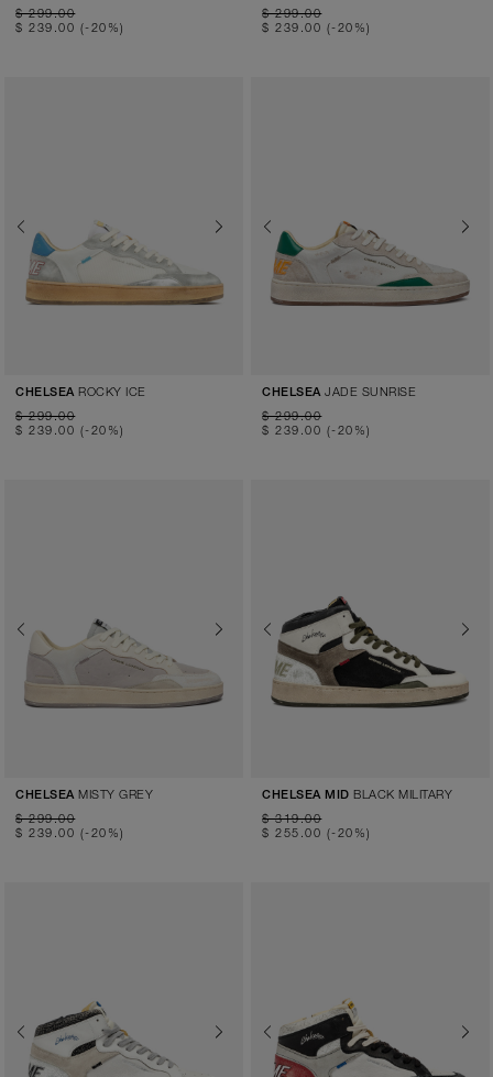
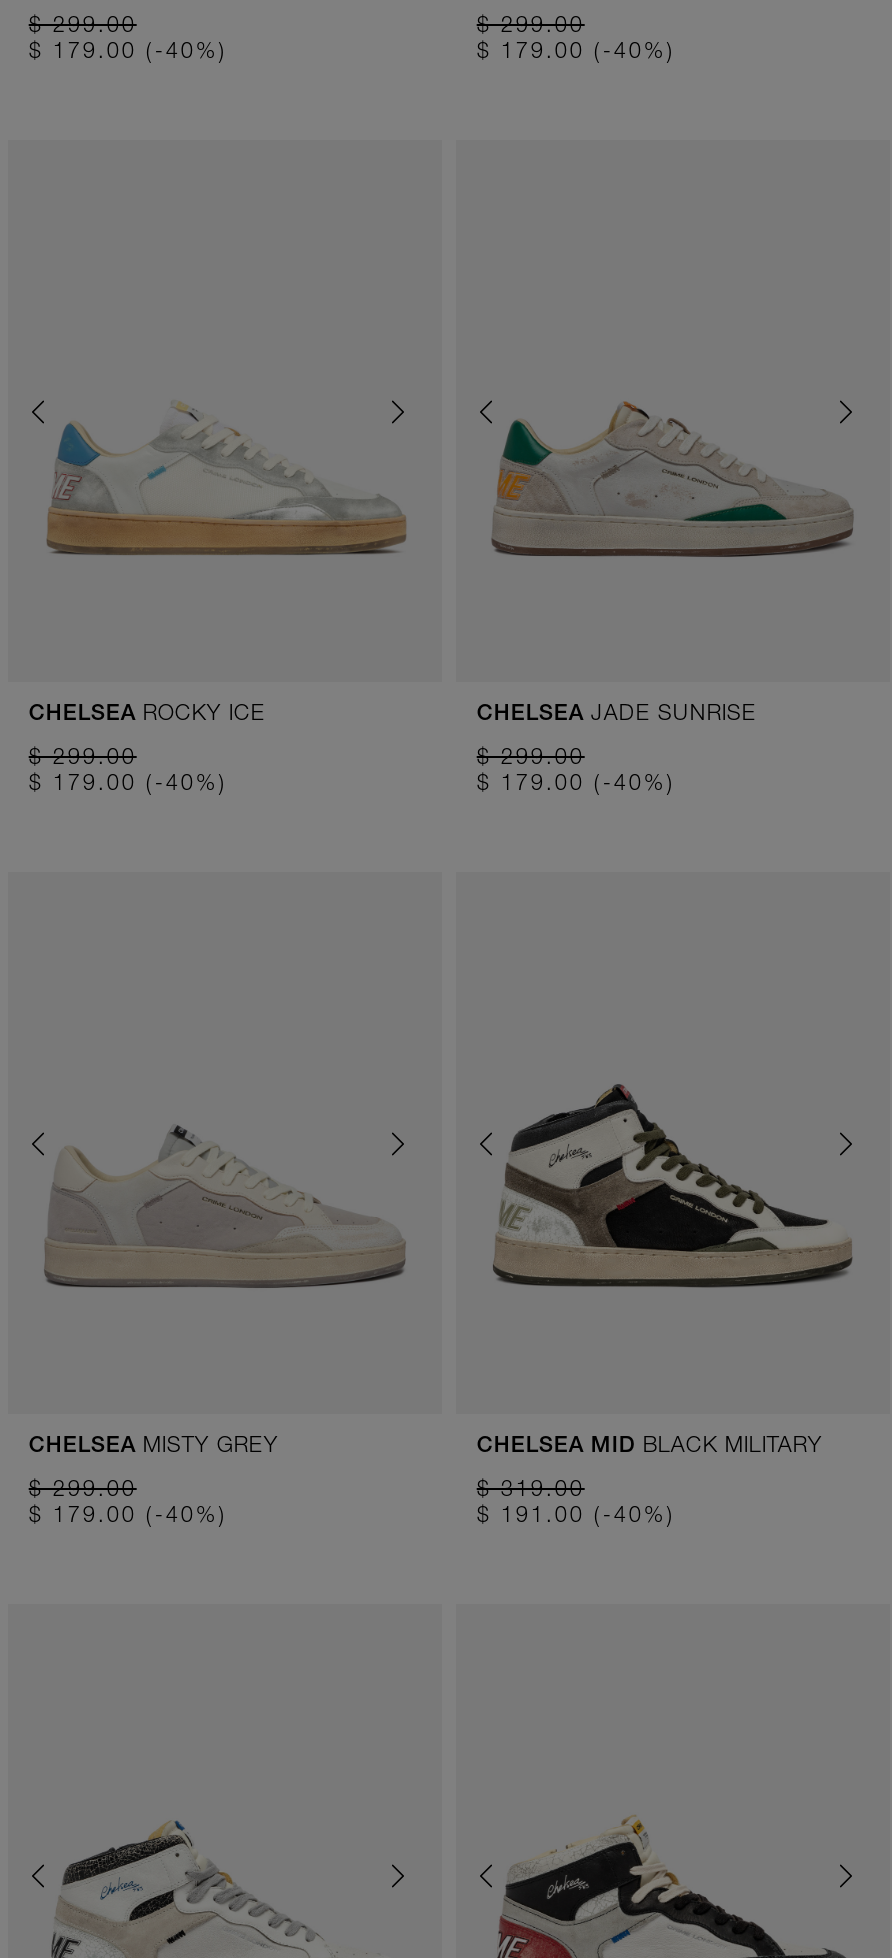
[16,20,125,34] $ 239.00 (-20%) -> [29,36,228,62] $ 179.00 (-40%)
[262,20,372,34] $ 239.00 (-20%) -> [477,36,676,62] $ 179.00 (-40%)
[16,423,125,437] $ 239.00 (-20%) -> [29,768,228,794] $ 179.00 (-40%)
[262,423,372,437] $ 239.00 (-20%) -> [477,768,676,794] $ 179.00 (-40%)
[16,825,125,840] $ 239.00 (-20%) -> [29,1500,228,1526] $ 179.00 (-40%)
[262,825,372,840] $ 255.00 (-20%) -> [477,1500,676,1526] $ 191.00 (-40%)

